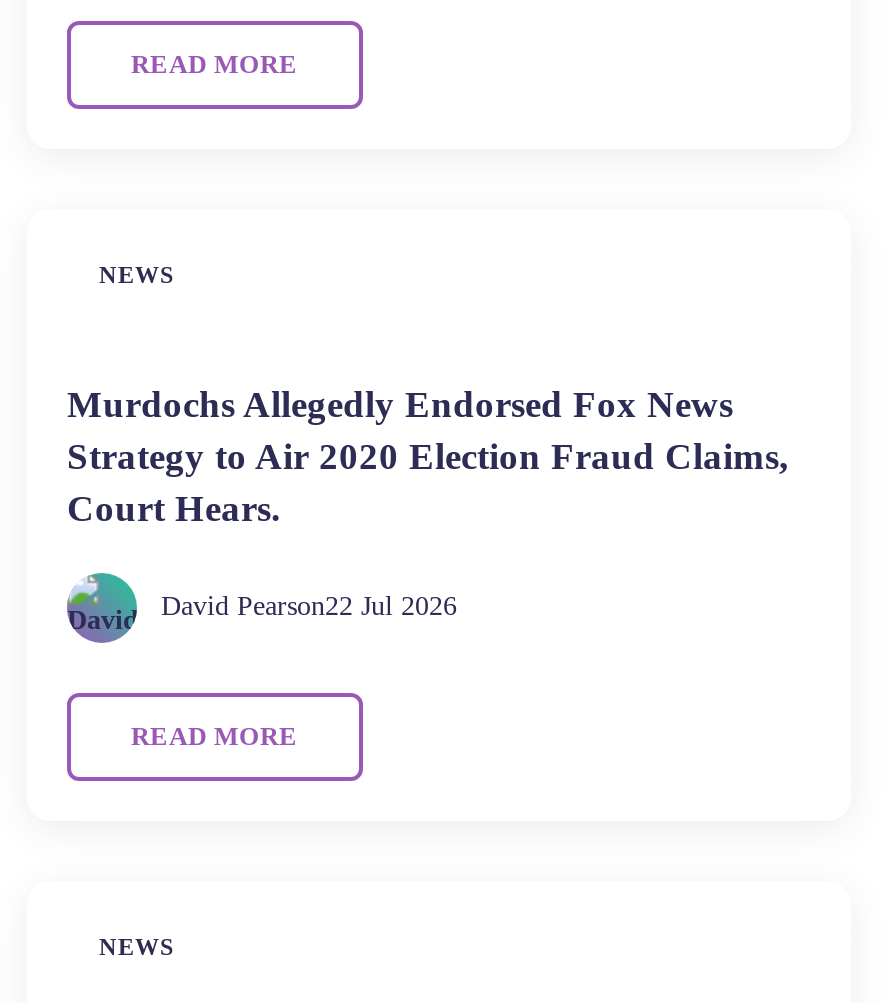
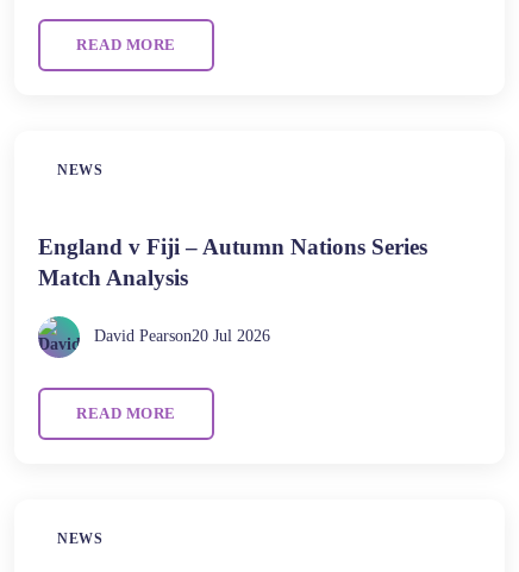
[67,384,789,530] Murdochs Allegedly Endorsed Fox News | Strategy to Air 2020 Election Fraud Claims, | Court Hears. -> [38,235,427,291] England v Fiji – Autumn Nations Series | Match Analysis
[161,592,457,622] David Pearson22 Jul 2026 -> [94,328,270,345] David Pearson20 Jul 2026

